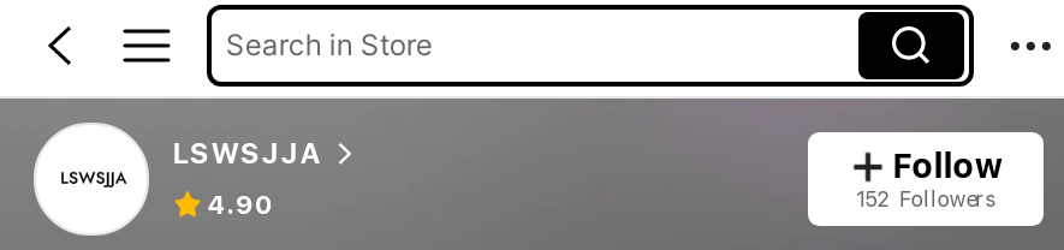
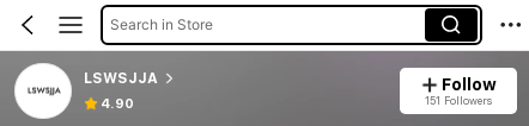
[855,185,995,211] 152 Followers -> [425,94,492,107] 151 Followers

